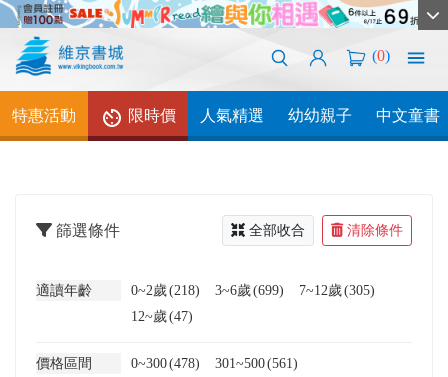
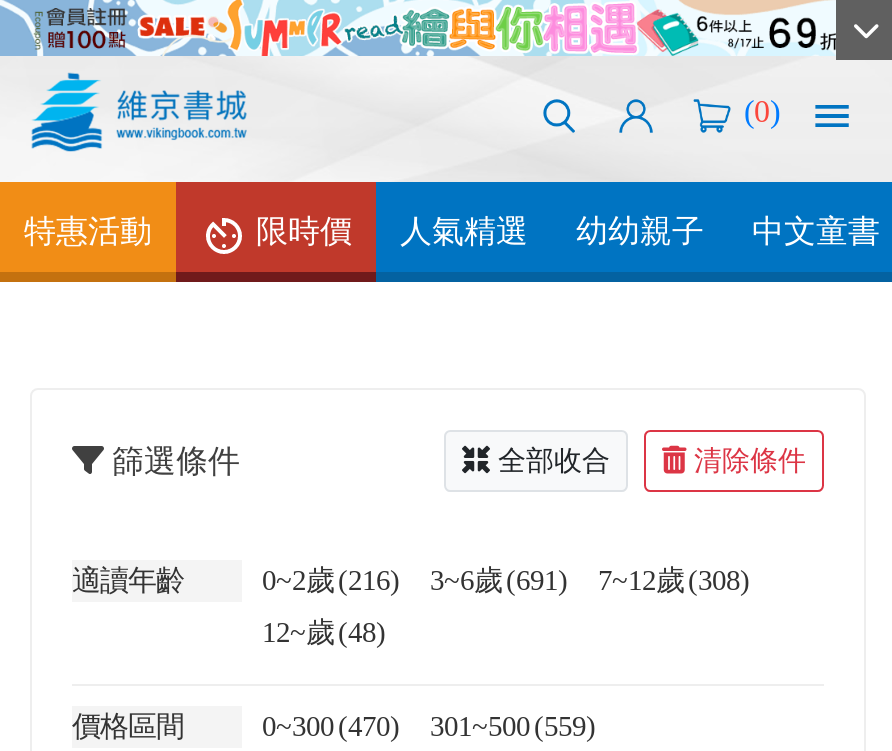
[131,282,200,298] 0~2歲 (218) -> [262,564,400,596] 0~2歲 (216)
[215,282,284,298] 3~6歲 (699) -> [430,564,568,596] 3~6歲 (691)
[299,282,375,298] 7~12歲 (305) -> [598,564,750,596] 7~12歲 (308)
[131,308,193,324] 12~歲 (47) -> [262,616,386,648] 12~歲 (48)
[131,355,200,371] 0~300 (478) -> [262,710,400,742] 0~300 (470)
[215,355,298,371] 301~500 (561) -> [430,710,596,742] 301~500 (559)

